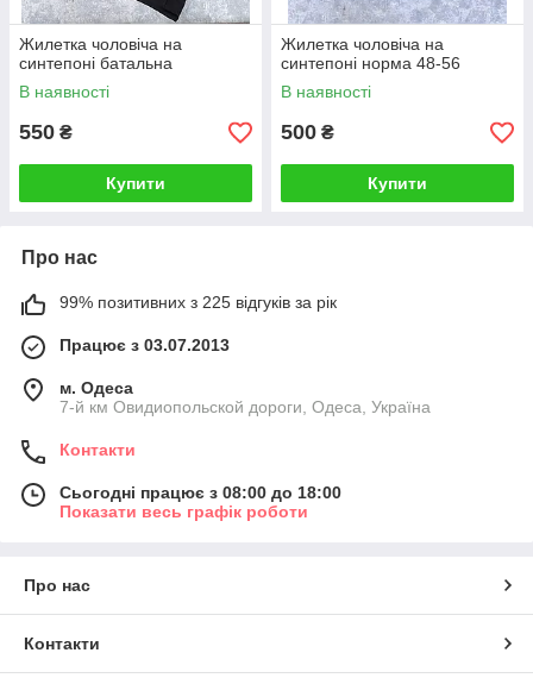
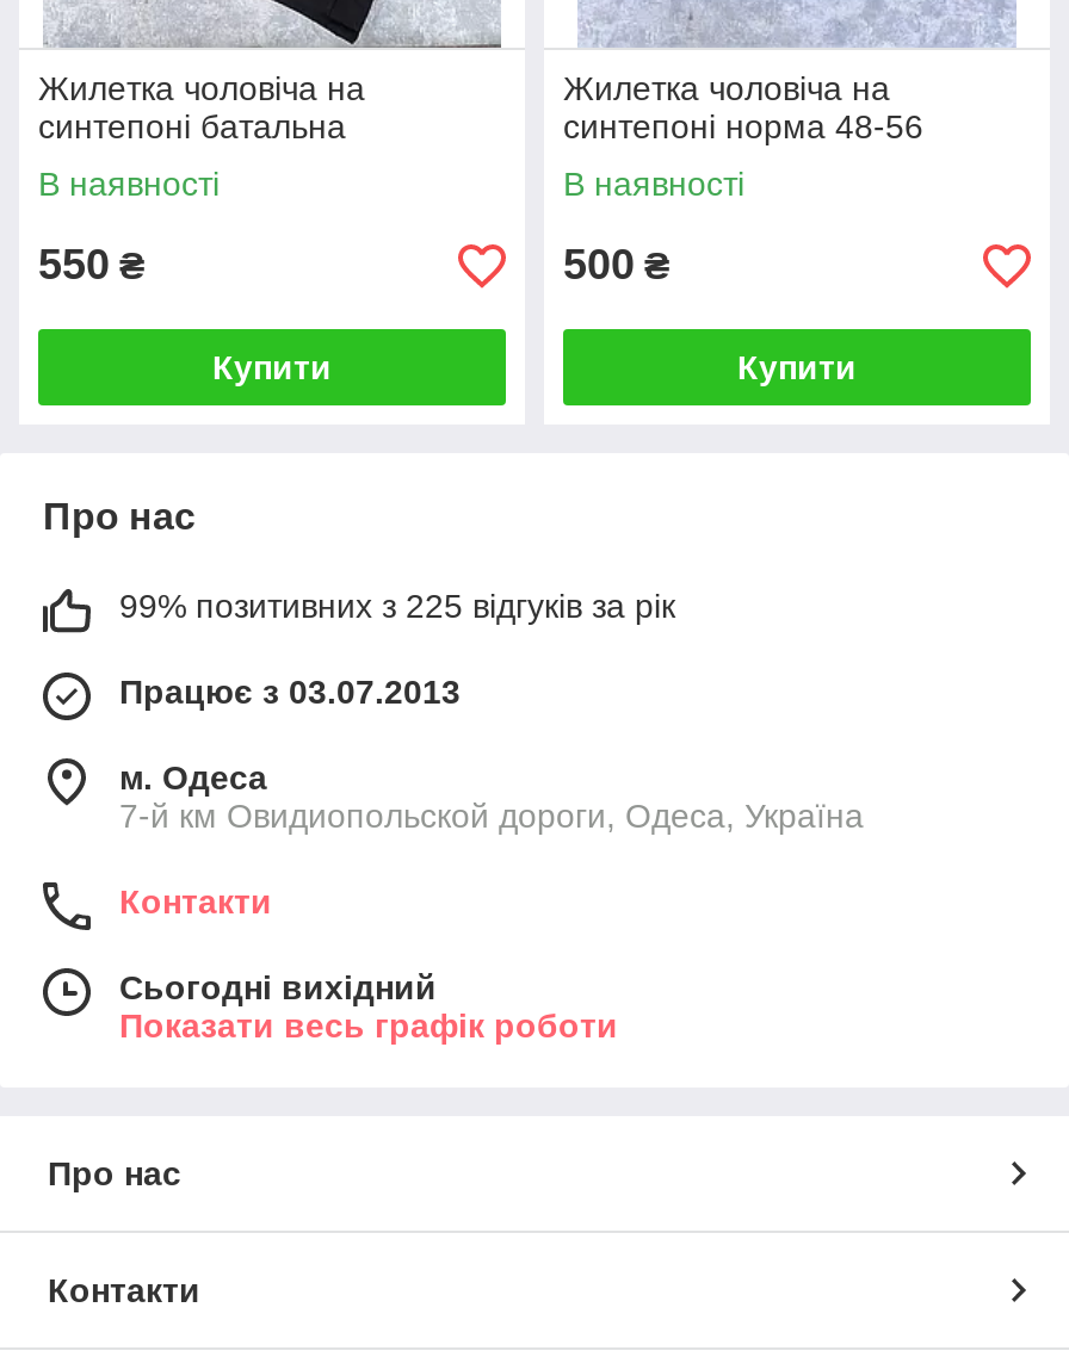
[59,483,341,502] Сьогодні працює з 08:00 до 18:00 -> [119,969,437,1007] Сьогодні вихідний

